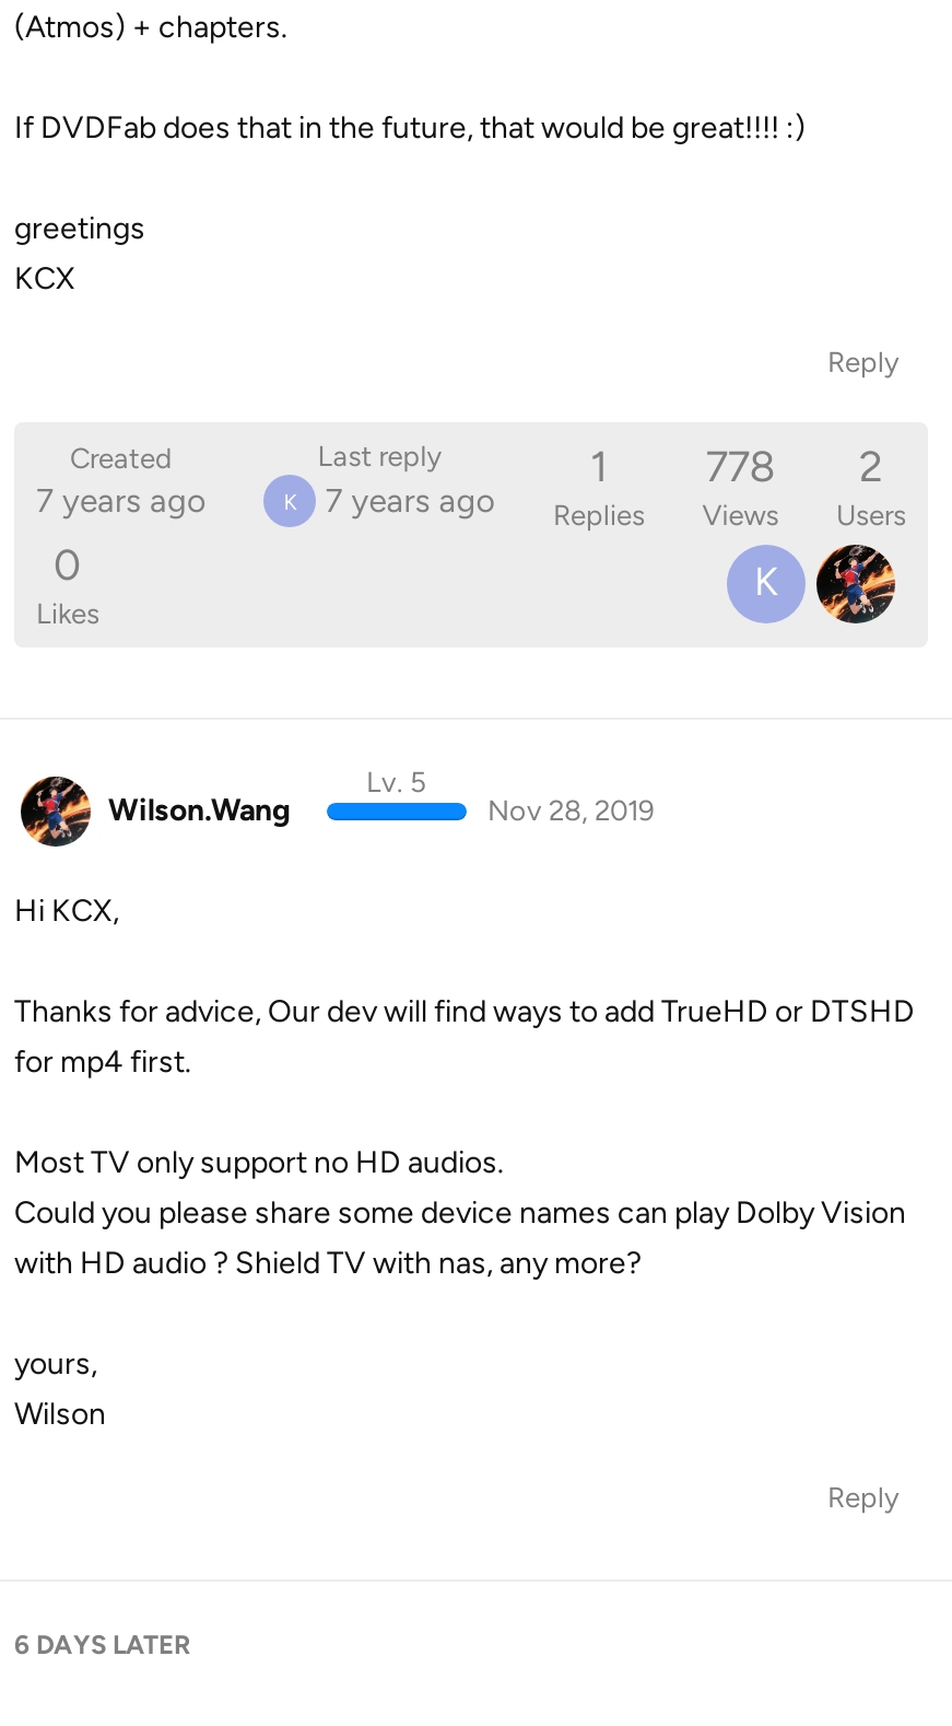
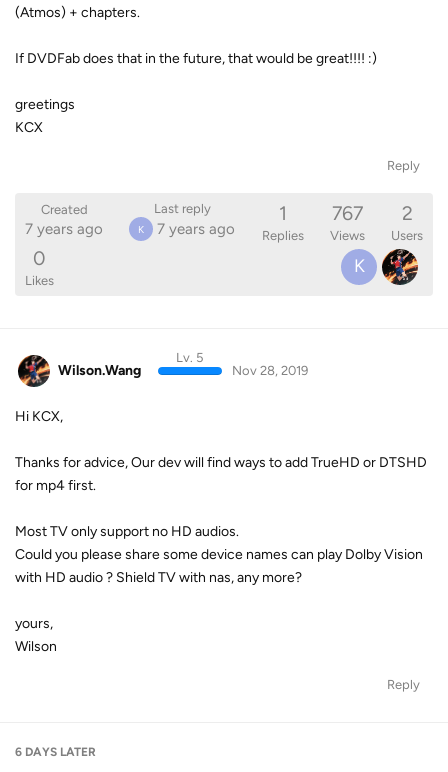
[590,439,883,491] 1 778 2 -> [278,200,412,224] 1 767 2

